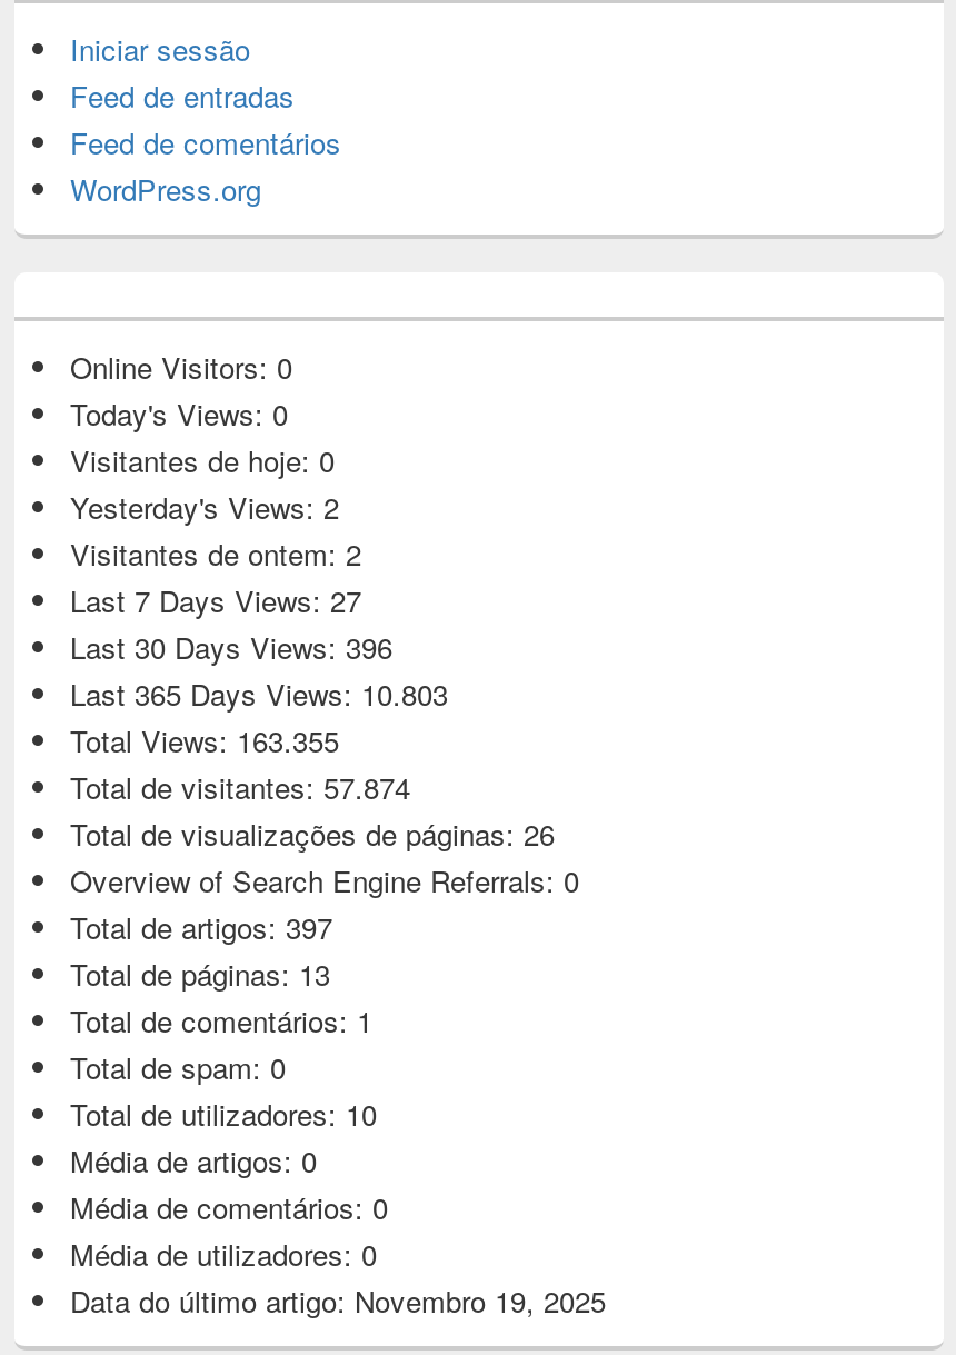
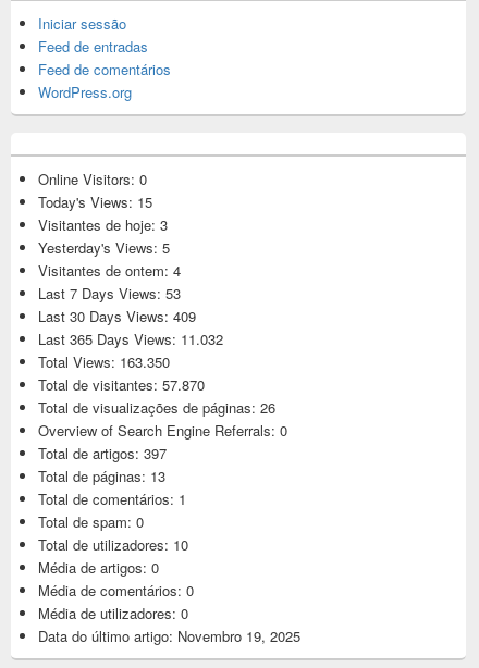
[70,393,288,435] Today's Views: 0 -> [38,192,152,212] Today's Views: 15
[70,439,335,482] Visitantes de hoje: 0 -> [38,214,168,235] Visitantes de hoje: 3
[70,486,339,528] Yesterday's Views: 2 -> [38,237,170,258] Yesterday's Views: 5
[70,533,361,575] Visitantes de ontem: 2 -> [38,260,181,281] Visitantes de ontem: 4
[70,579,361,622] Last 7 Days Views: 27 -> [38,283,181,304] Last 7 Days Views: 53
[70,626,392,668] Last 30 Days Views: 396 -> [38,306,196,326] Last 30 Days Views: 409
[70,673,448,715] Last 365 Days Views: 10.803 -> [38,329,223,349] Last 365 Days Views: 11.032
[70,719,339,762] Total Views: 163.355 -> [38,352,170,372] Total Views: 163.350
[70,766,410,808] Total de visitantes: 57.874 -> [38,374,205,395] Total de visitantes: 57.870

